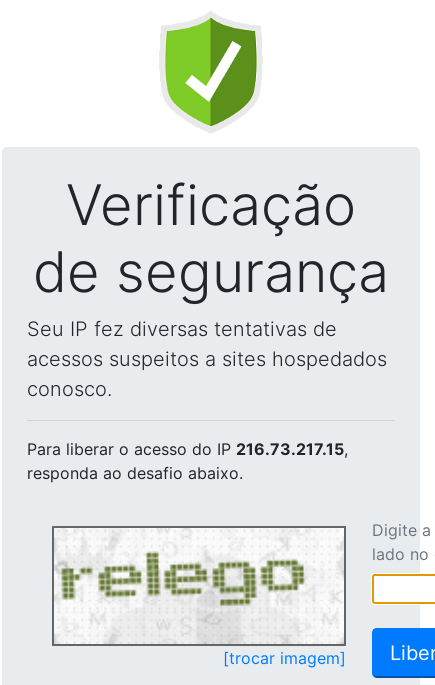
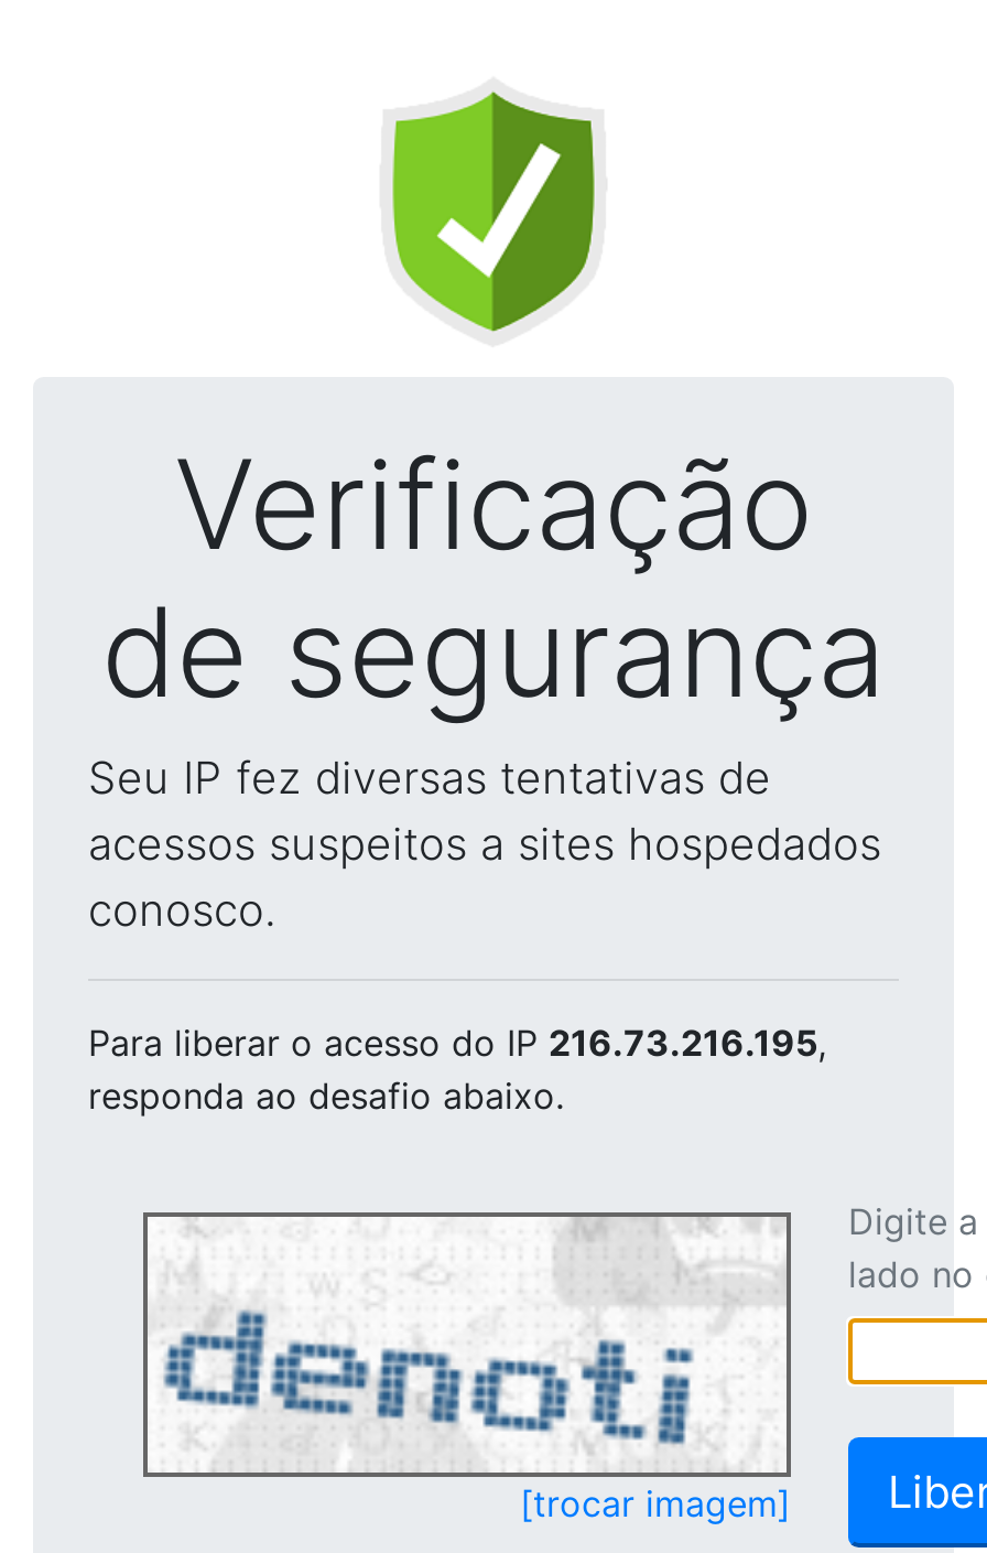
[27,439,348,459] Para liberar o acesso do IP 216.73.217.15, -> [88,1021,826,1065] Para liberar o acesso do IP 216.73.216.195,
[60,529,322,641] [image] -> [163,1221,740,1468] [image]

